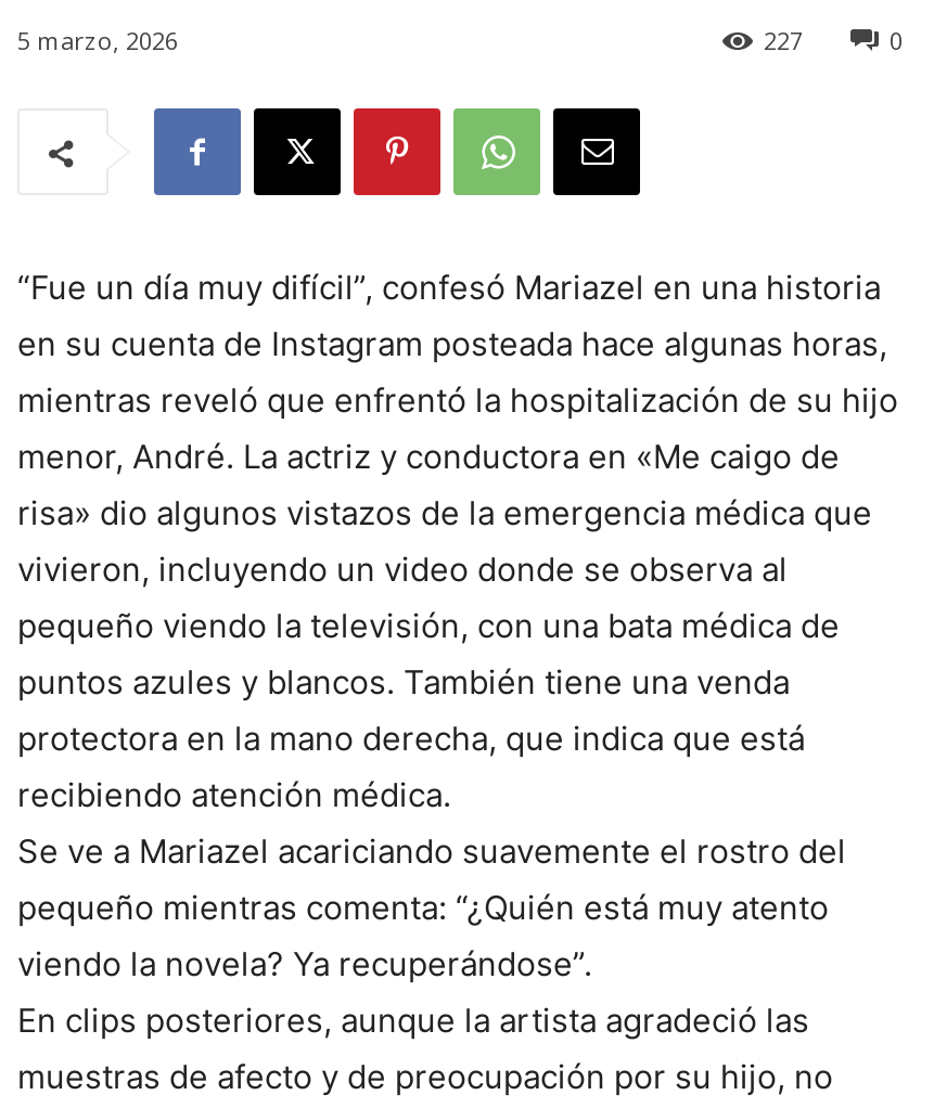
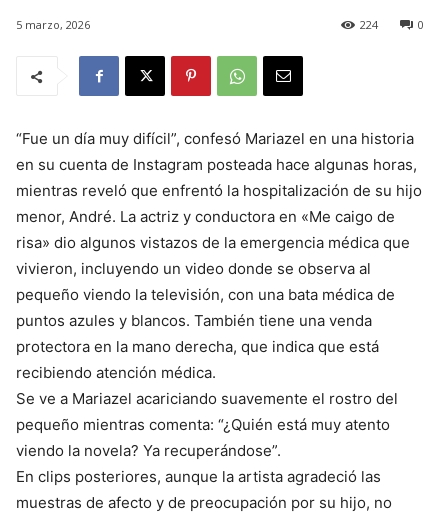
[764,24,803,57] 227 -> [360,17,378,32] 224

